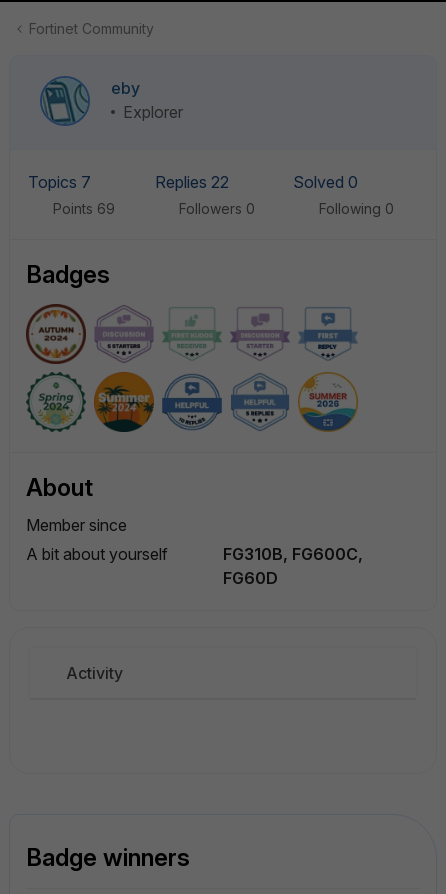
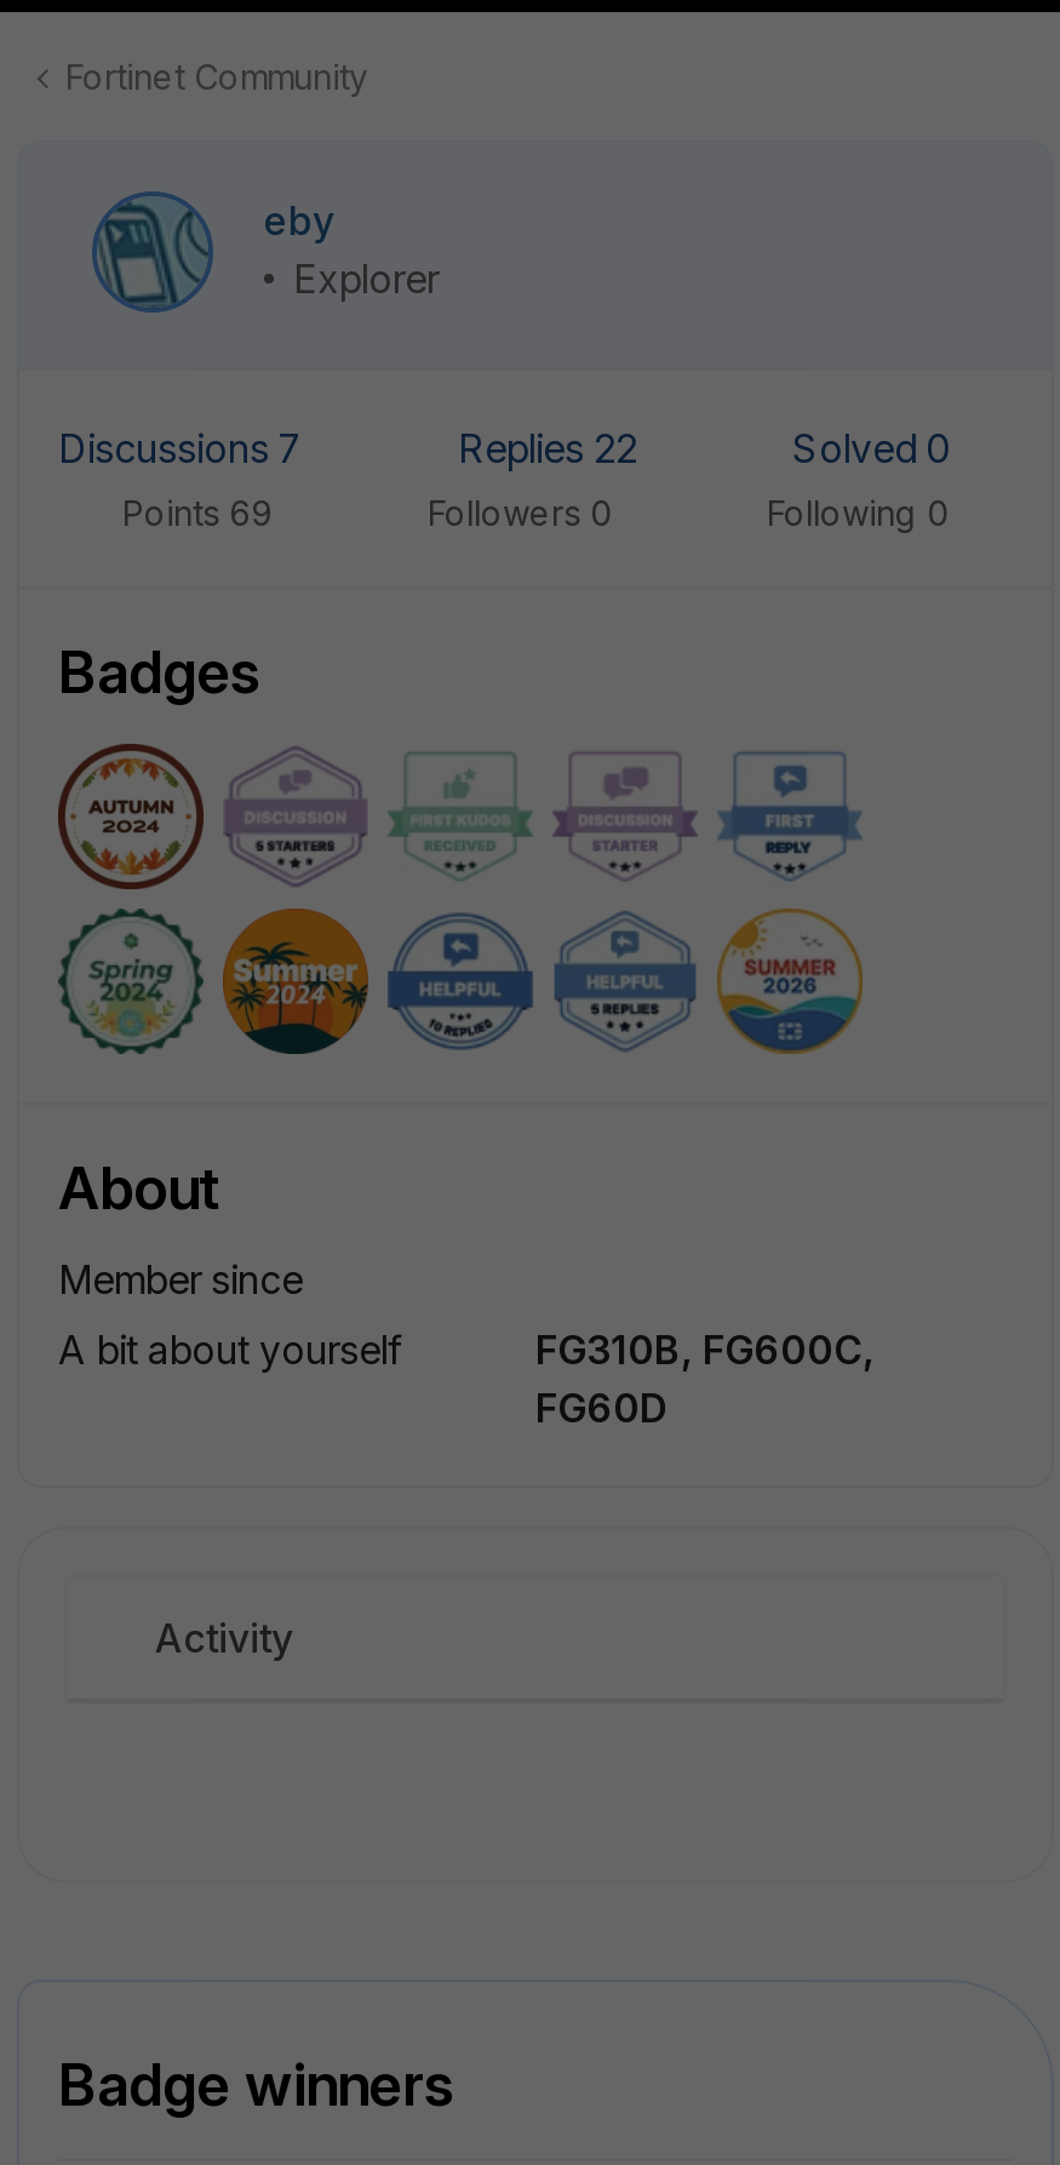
[28,172,95,192] Topics 7 -> [58,424,313,472] Discussions 7

